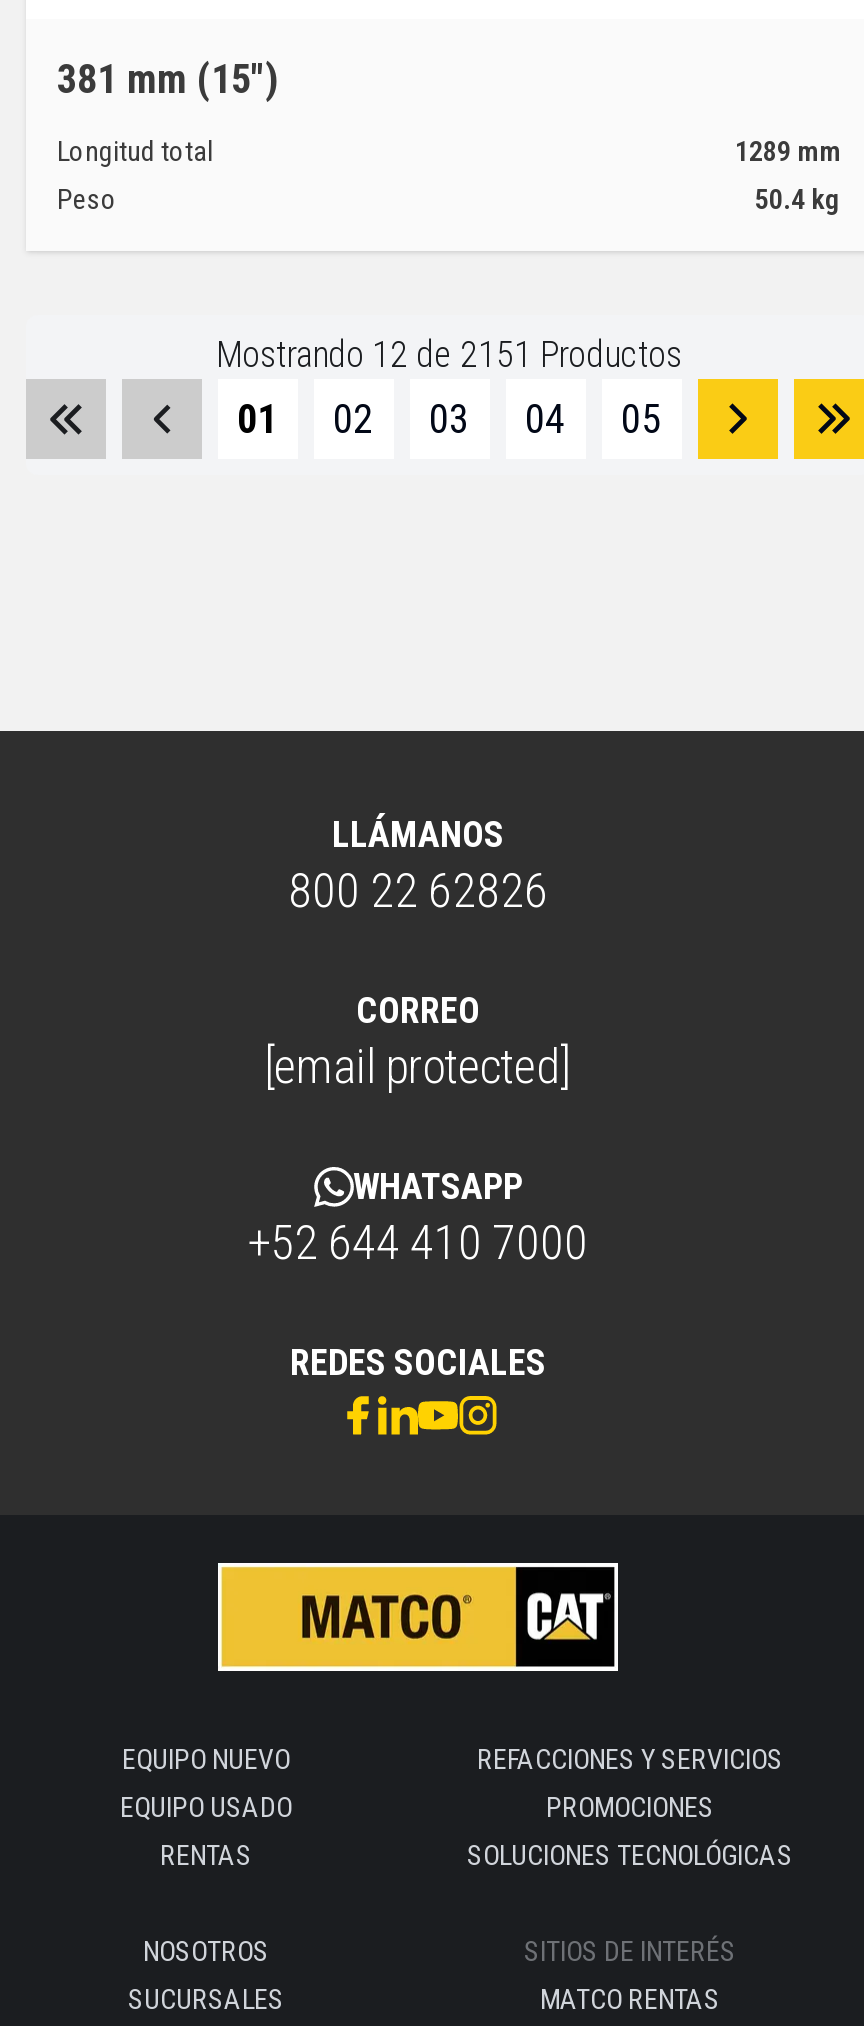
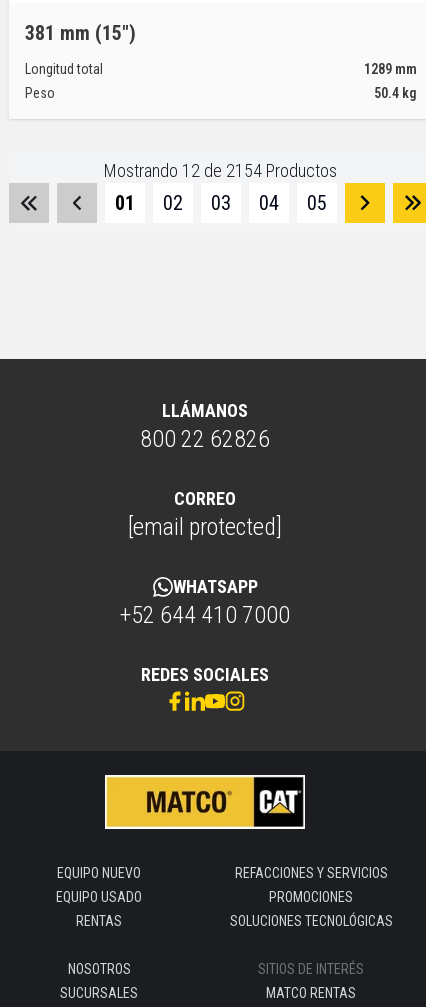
[216,333,682,375] Mostrando 12 de 2151 Productos -> [104,160,337,181] Mostrando 12 de 2154 Productos

